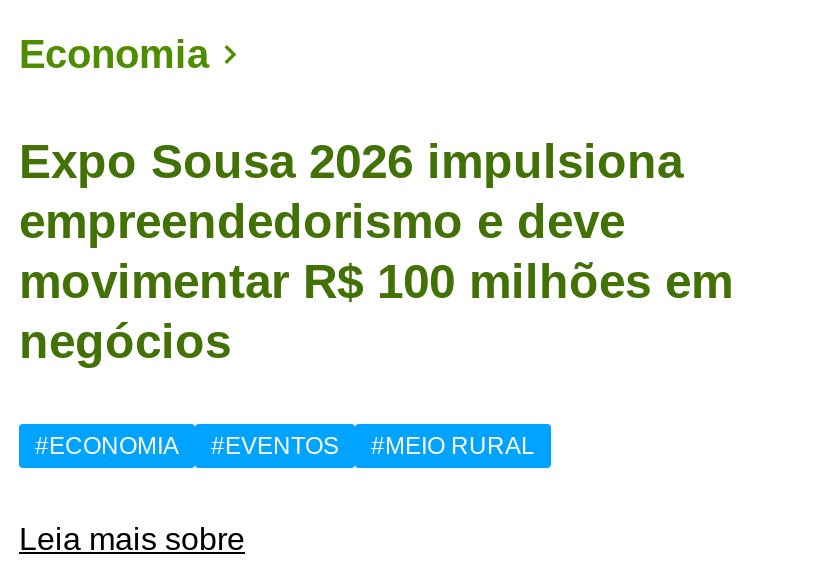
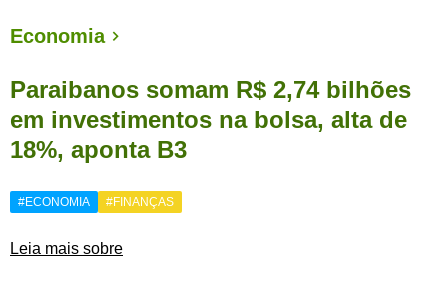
[19,134,733,368] Expo Sousa 2026 impulsiona | empreendedorismo e deve | movimentar R$ 100 milhões em | negócios -> [10,76,411,163] Paraibanos somam R$ 2,74 bilhões | em investimentos na bolsa, alta de | 18%, aponta B3
[211,432,535,460] #EVENTOS | #MEIO RURAL -> [106,195,174,209] #FINANÇAS

